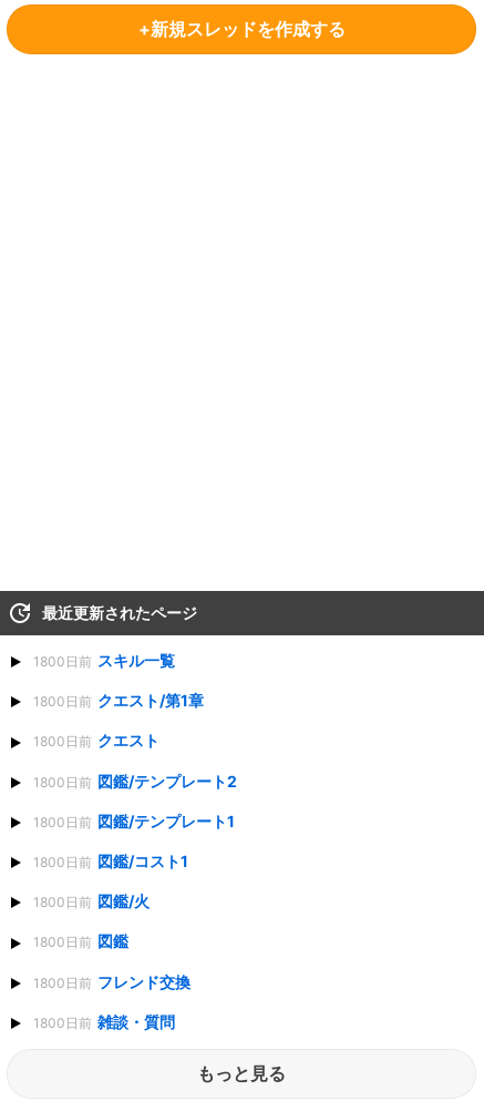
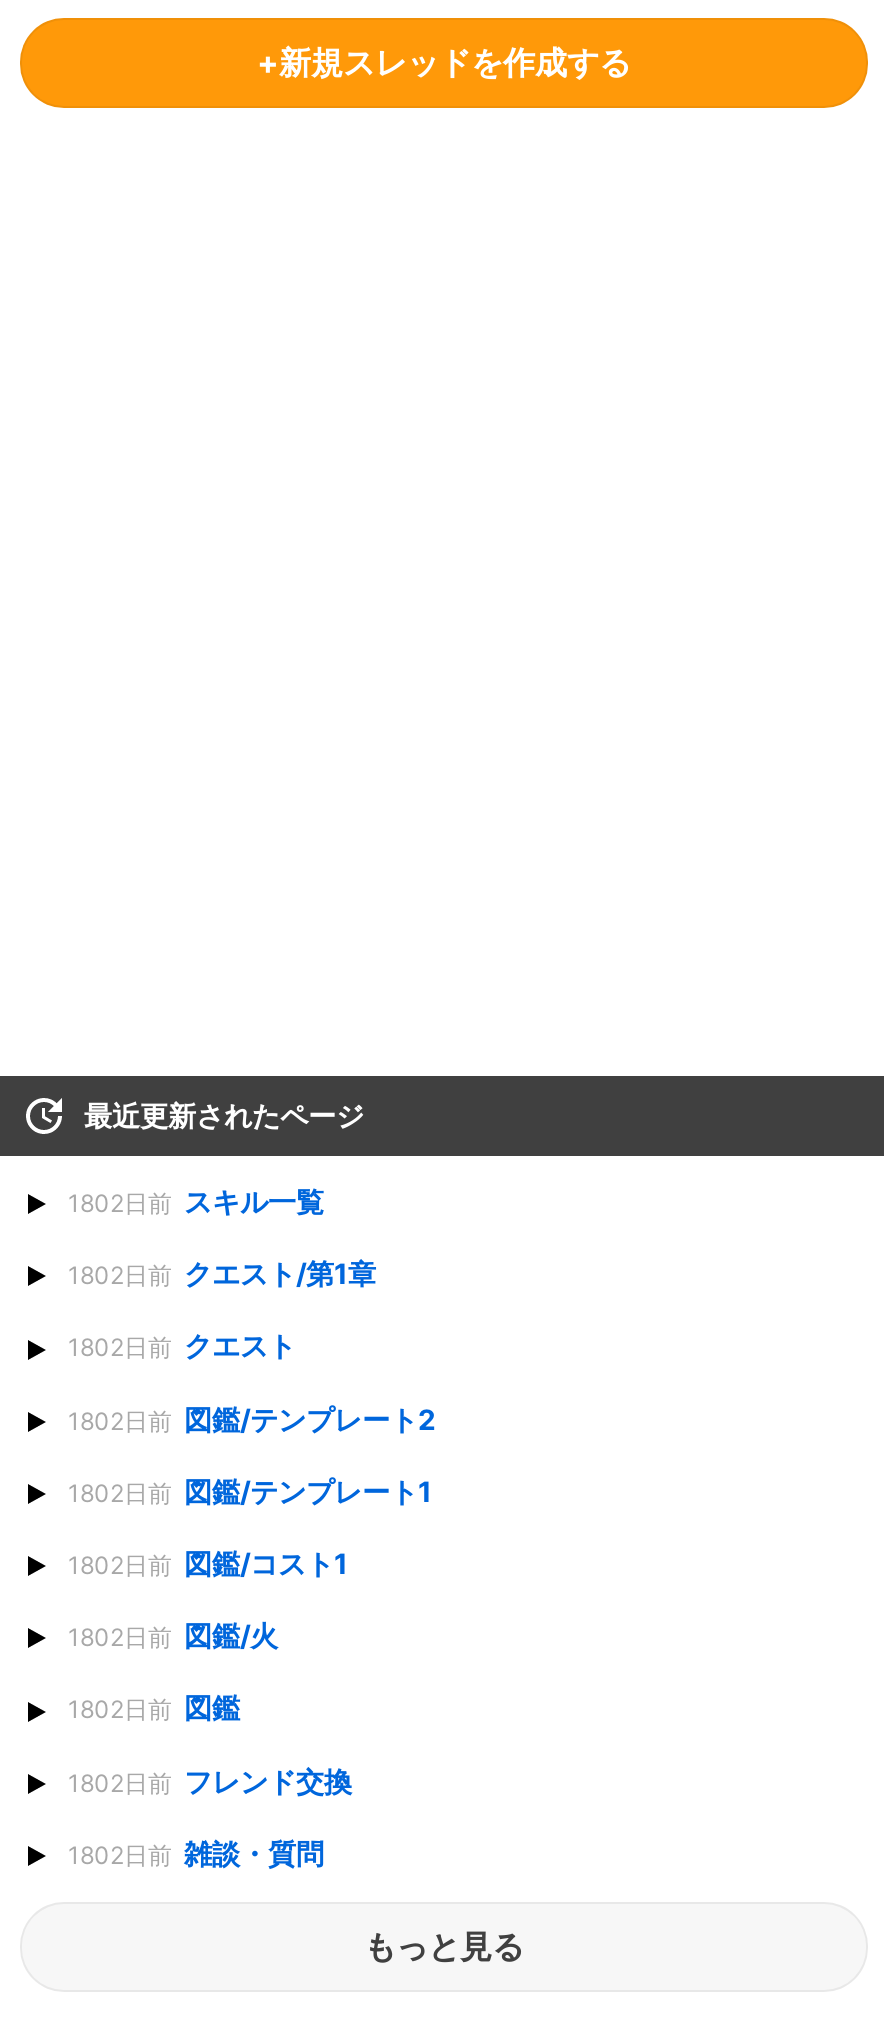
[33,651,175,670] 1800日前 スキル一覧 -> [68,1184,324,1218] 1802日前 スキル一覧
[33,691,204,710] 1800日前 クエスト/第1章 -> [68,1256,376,1290] 1802日前 クエスト/第1章
[33,731,159,750] 1800日前 クエスト -> [68,1329,296,1363] 1802日前 クエスト
[33,771,237,790] 1800日前 図鑑/テンプレート2 -> [68,1401,436,1435] 1802日前 図鑑/テンプレート2
[33,811,235,830] 1800日前 図鑑/テンプレート1 -> [68,1474,432,1508] 1802日前 図鑑/テンプレート1
[33,851,188,870] 1800日前 図鑑/コスト1 -> [68,1546,348,1580] 1802日前 図鑑/コスト1
[33,892,150,910] 1800日前 図鑑/火 -> [68,1618,278,1652] 1802日前 図鑑/火
[33,932,128,951] 1800日前 図鑑 -> [68,1691,240,1725] 1802日前 図鑑
[33,972,190,991] 1800日前 フレンド交換 -> [68,1763,352,1797] 1802日前 フレンド交換
[33,1012,175,1031] 1800日前 雑談・質問 -> [68,1835,324,1869] 1802日前 雑談・質問

